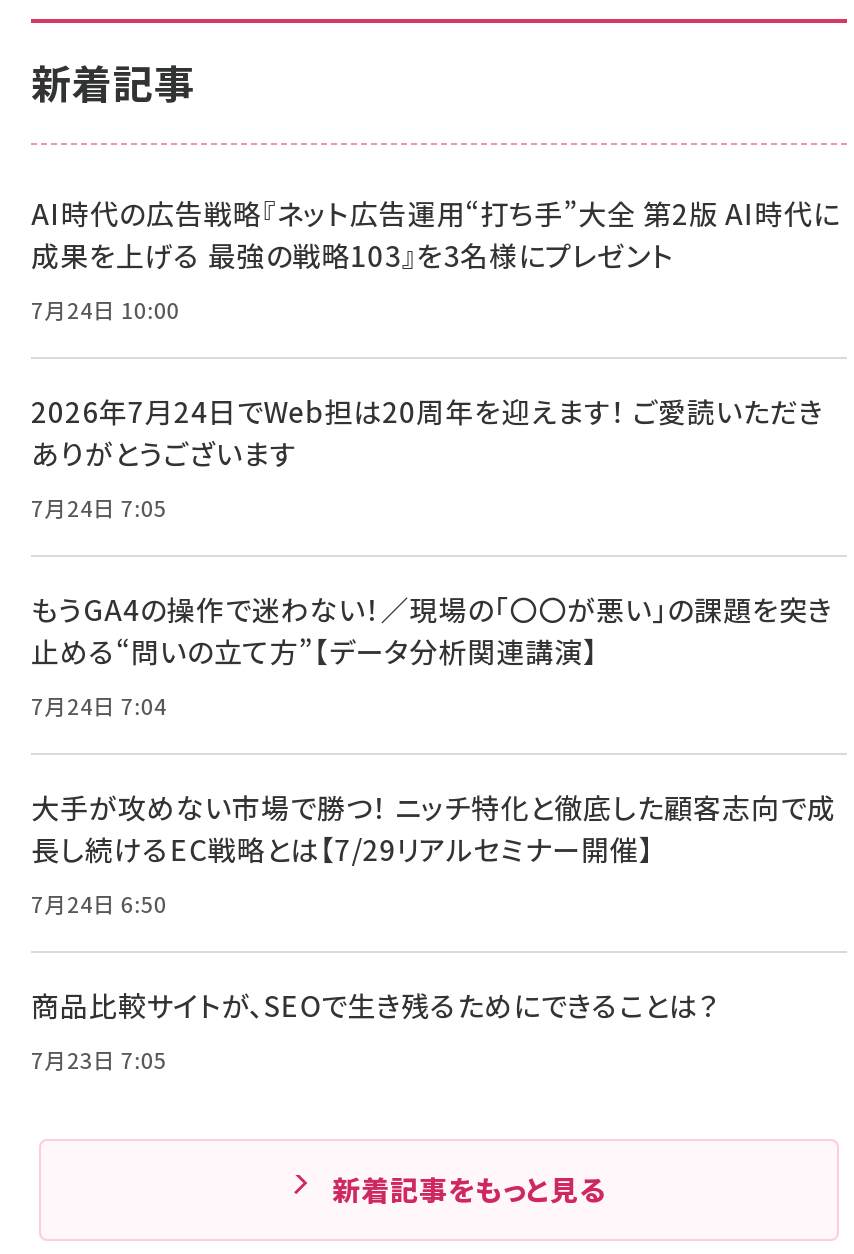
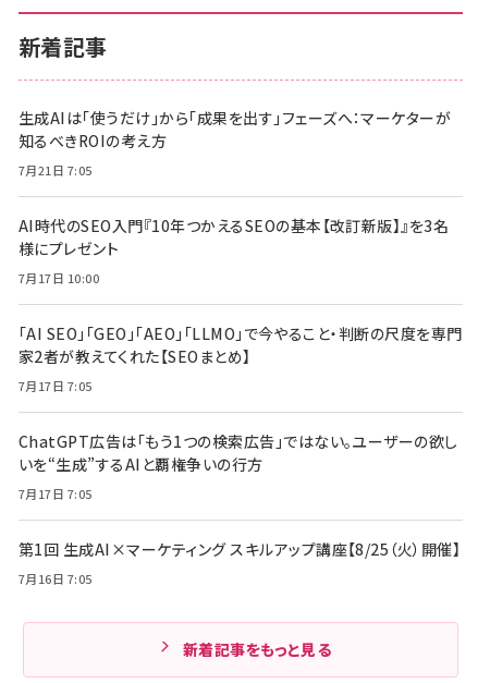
[31,192,840,324] AI時代の広告戦略『ネット広告運用“打ち手”大全 第2版 AI時代に | 成果を上げる 最強の戦略103』を3名様にプレゼント | 7月24日 10:00 -> [19,106,451,178] 生成AIは「使うだけ」から「成果を出す」フェーズへ：マーケターが | 知るべきROIの考え方 | 7月21日 7:05
[31,390,824,522] 2026年7月24日でWeb担は20周年を迎えます！ ご愛読いただき | ありがとうございます | 7月24日 7:05 -> [19,214,449,286] AI時代のSEO入門『10年つかえるSEOの基本【改訂新版】』を3名 | 様にプレゼント | 7月17日 10:00
[31,588,833,720] もうGA4の操作で迷わない！／現場の「〇〇が悪い」の課題を突き | 止める“問いの立て方”【データ分析関連講演】 | 7月24日 7:04 -> [19,322,462,394] 「AI SEO」「GEO」「AEO」「LLMO」で今やること・判断の尺度を専門 | 家2者が教えてくれた【SEOまとめ】 | 7月17日 7:05
[31,786,836,918] 大手が攻めない市場で勝つ！ ニッチ特化と徹底した顧客志向で成 | 長し続けるEC戦略とは【7/29リアルセミナー開催】 | 7月24日 6:50 -> [19,430,458,502] ChatGPT広告は「もう1つの検索広告」ではない。ユーザーの欲し | いを“生成”するAIと覇権争いの行方 | 7月17日 7:05
[31,984,719,1074] 商品比較サイトが、SEOで生き残るためにできることは？ | 7月23日 7:05 -> [19,538,461,587] 第1回 生成AI×マーケティング スキルアップ講座【8/25（火）開催】 | 7月16日 7:05

